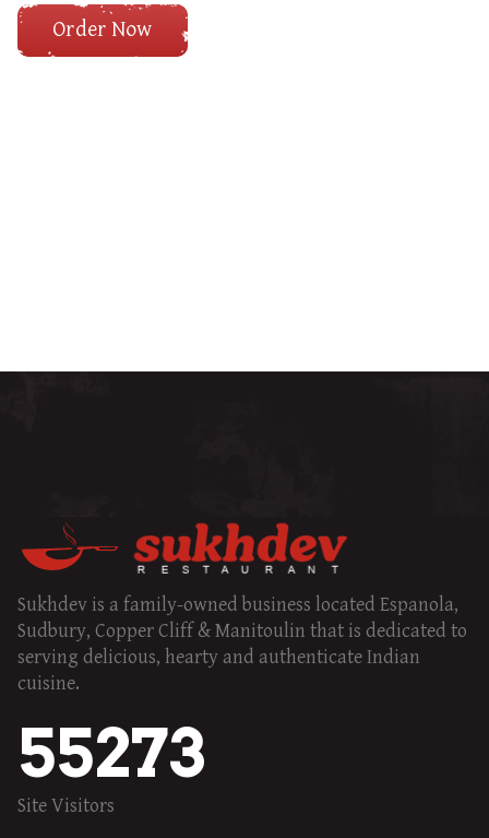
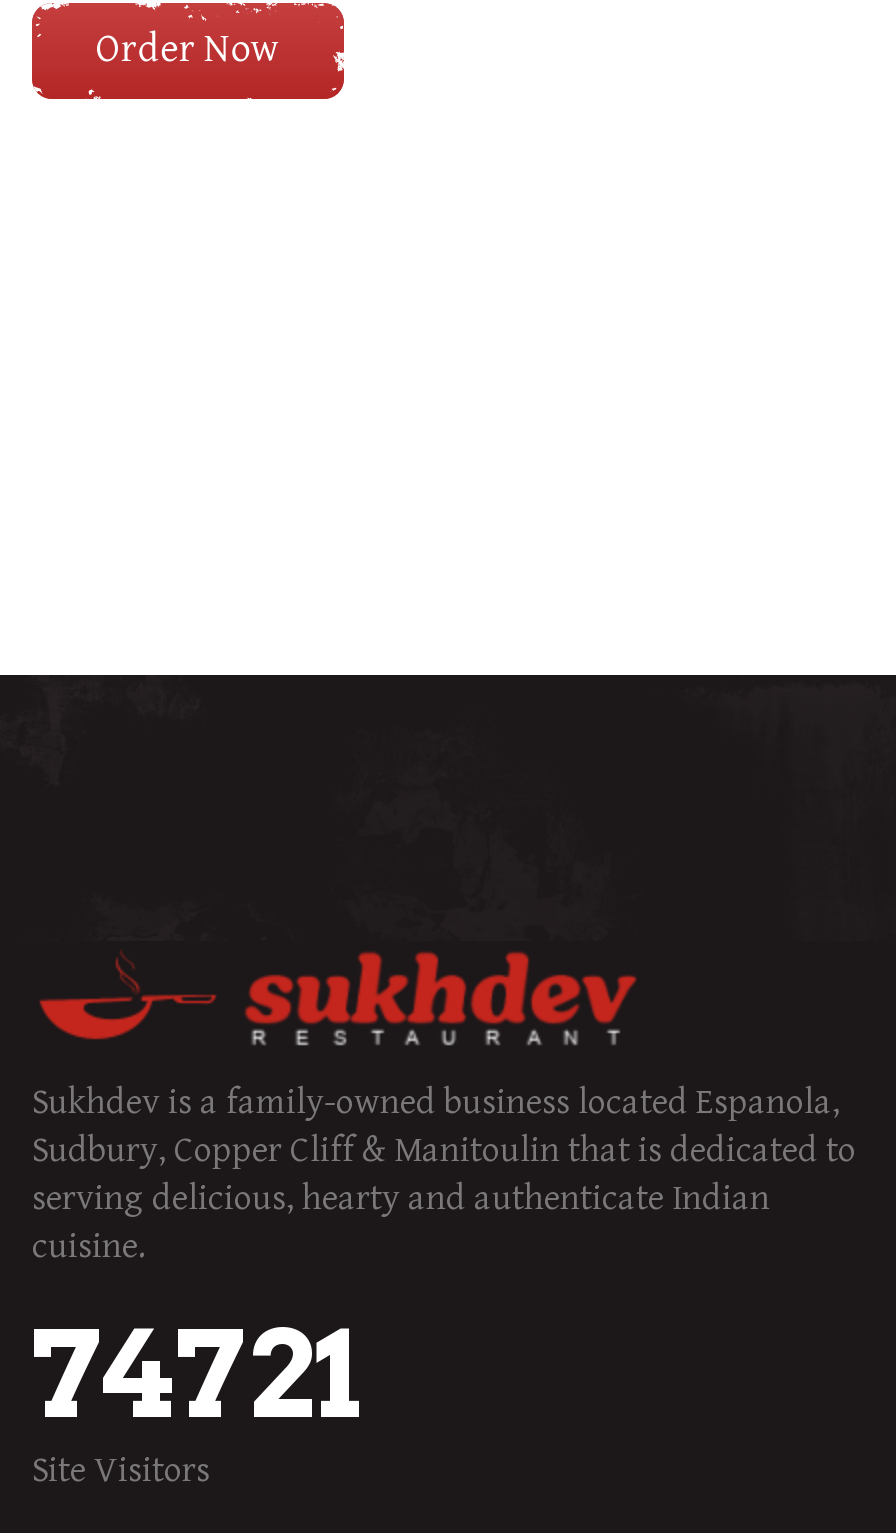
[17,713,205,793] 55273 -> [32,1301,360,1447] 74721

